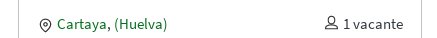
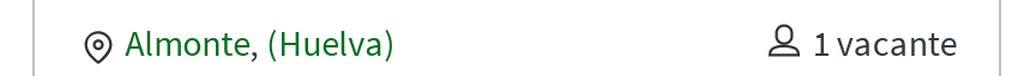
[57,14,168,33] Cartaya, (Huelva) -> [125,19,396,64] Almonte, (Huelva)

